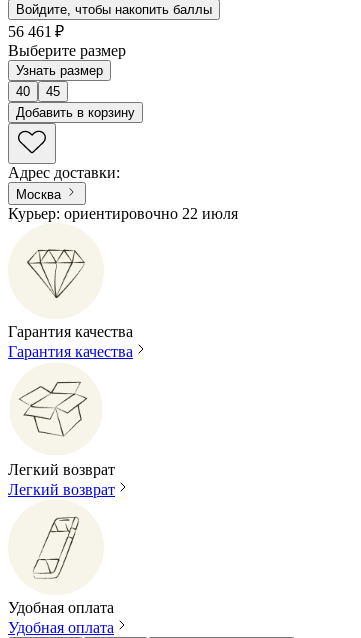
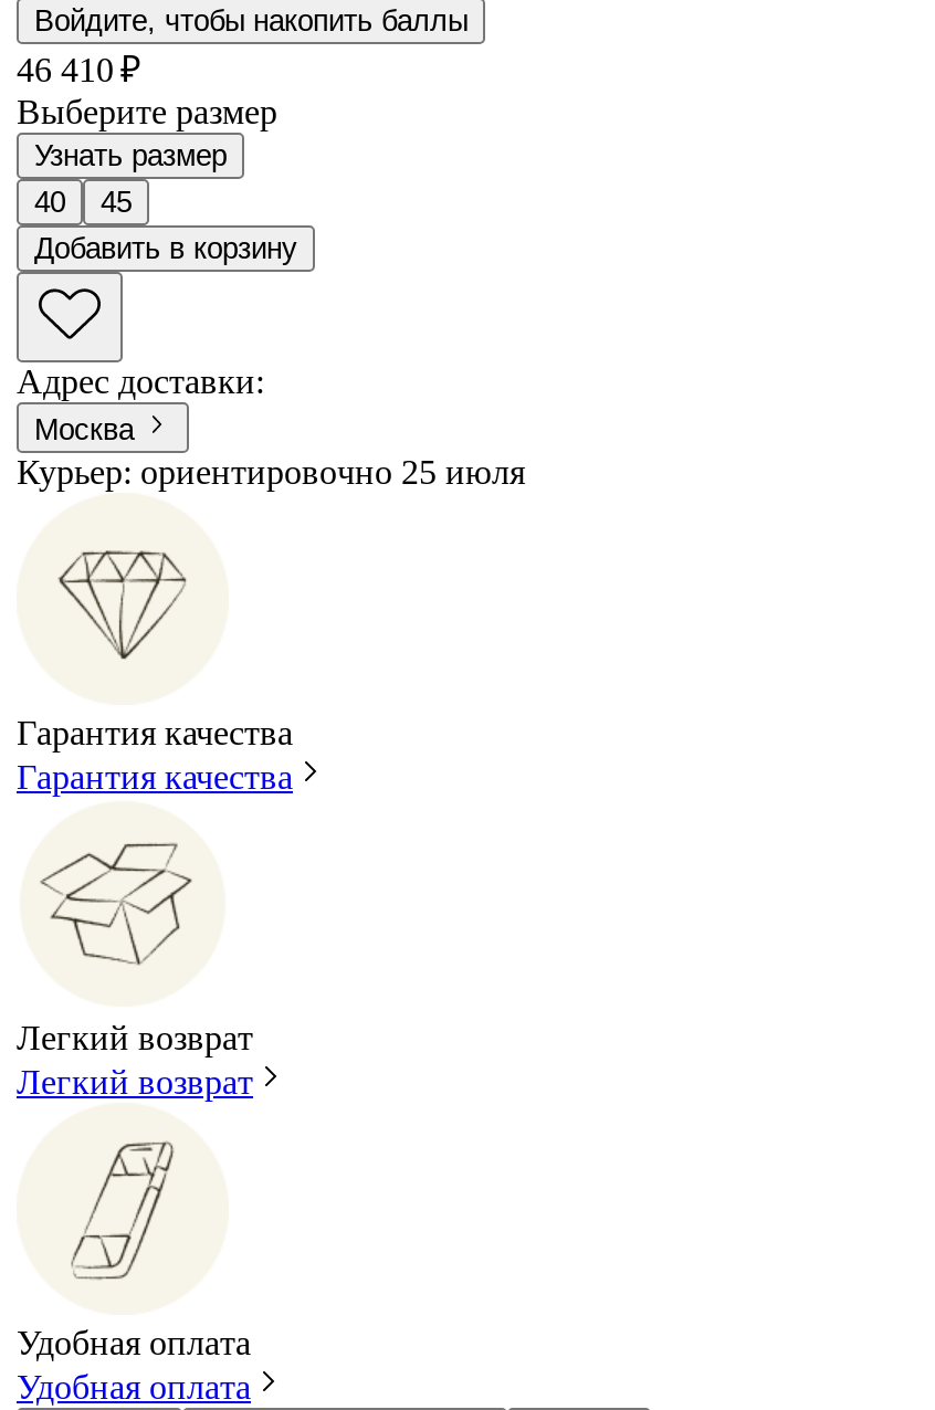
[8,23,64,40] 56 461 ₽ -> [17,52,140,90] 46 410 ₽
[8,205,238,222] Курьер: ориентировочно 22 июля -> [17,453,525,490] Курьер: ориентировочно 25 июля

